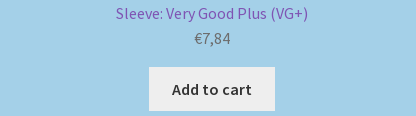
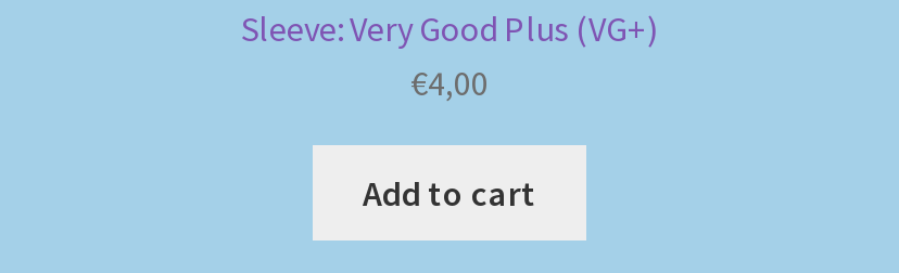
[194,28,230,48] €7,84 -> [410,60,489,103] €4,00

